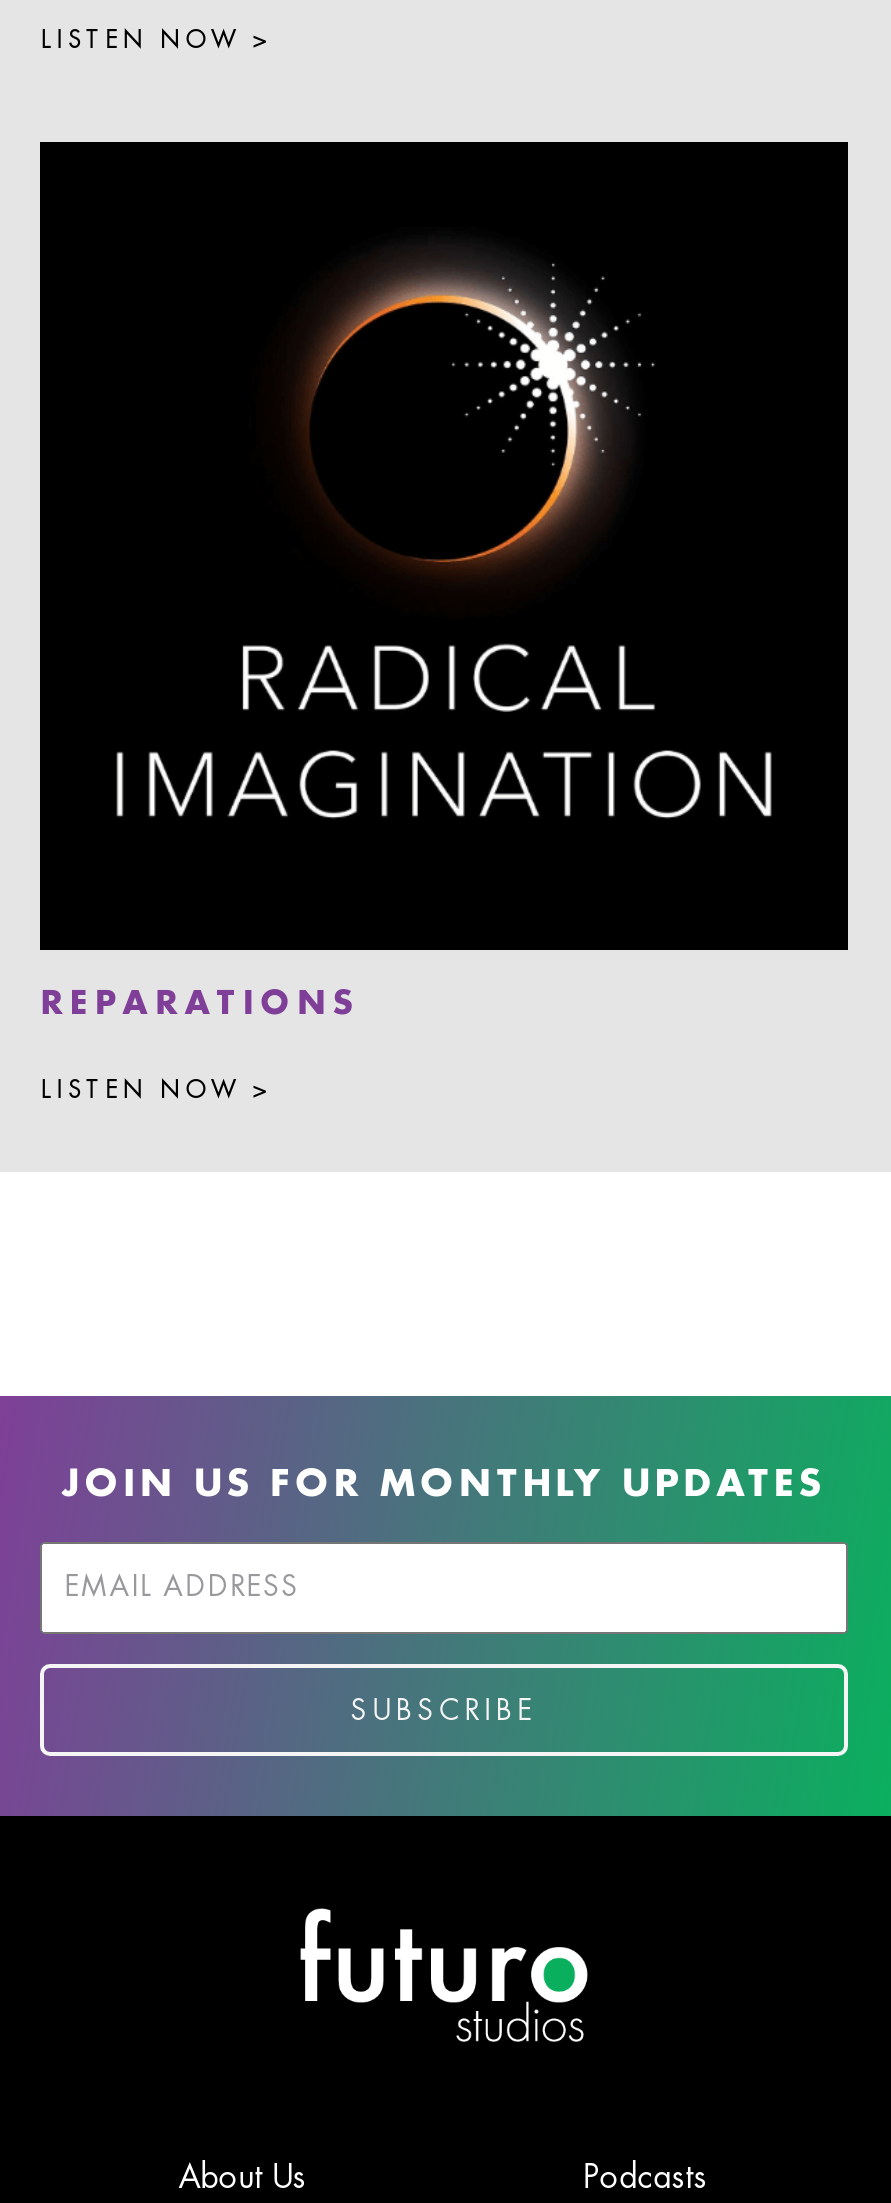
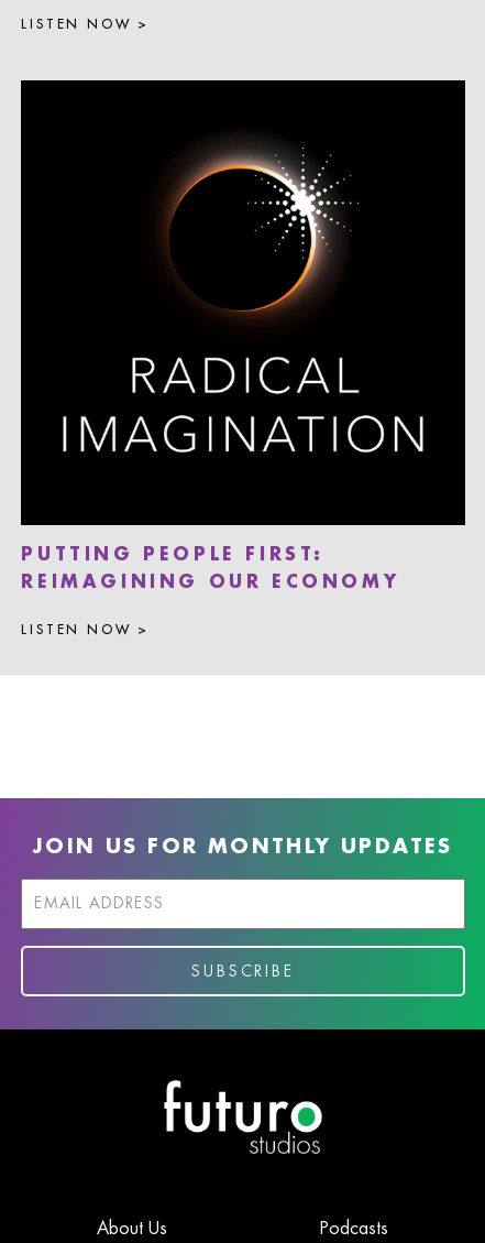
[41,987,360,1019] REPARATIONS -> [21,546,399,591] PUTTING PEOPLE FIRST: | REIMAGINING OUR ECONOMY

